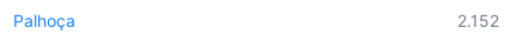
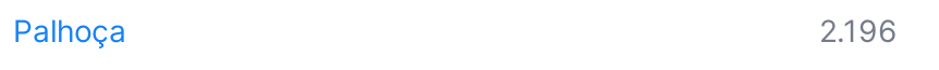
[457,10,499,30] 2.152 -> [819,11,898,48] 2.196

